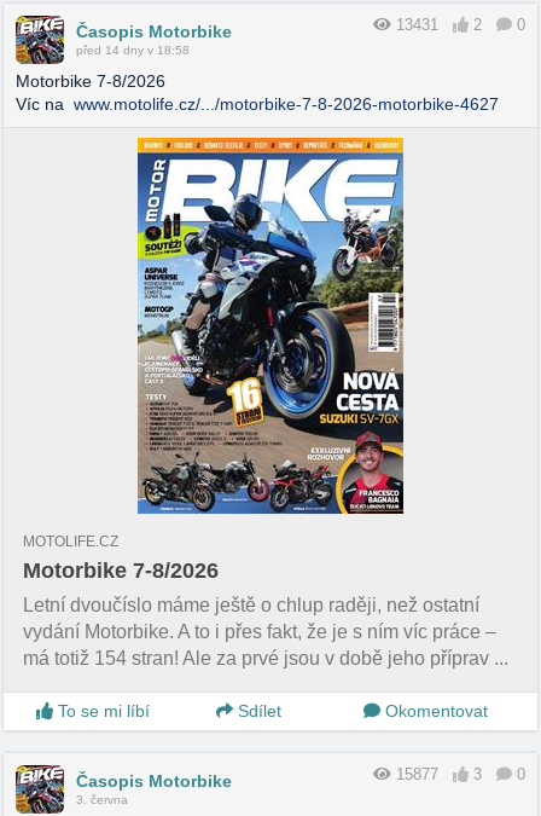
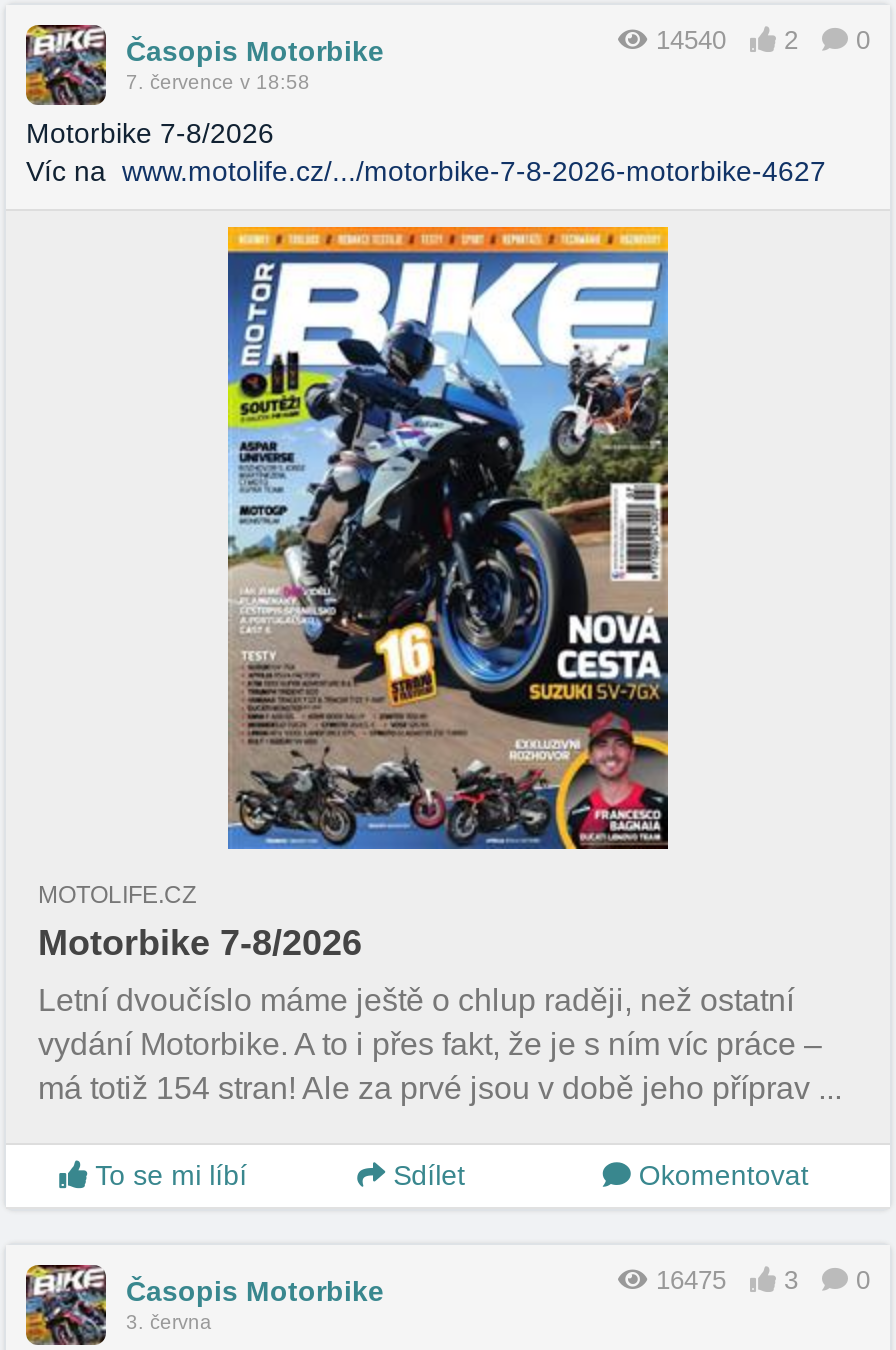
[396,15,525,33] 13431 2 0 -> [656,25,870,55] 14540 2 0
[76,43,190,56] před 14 dny v 18:58 -> [126,71,310,93] 7. července v 18:58
[396,765,525,783] 15877 3 0 -> [656,1265,870,1295] 16475 3 0

